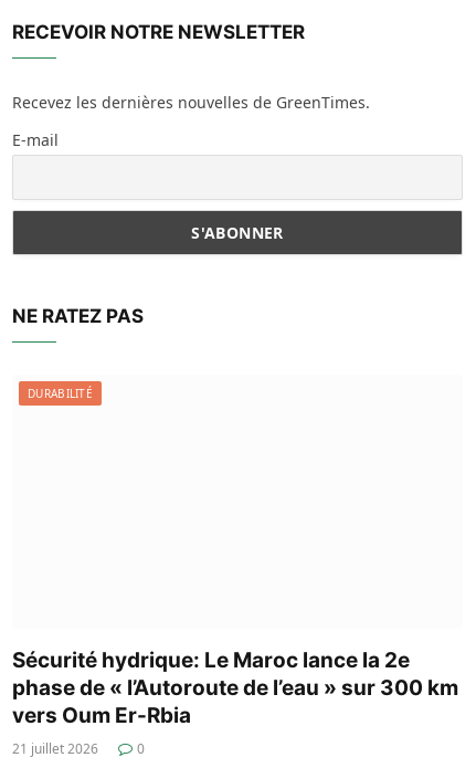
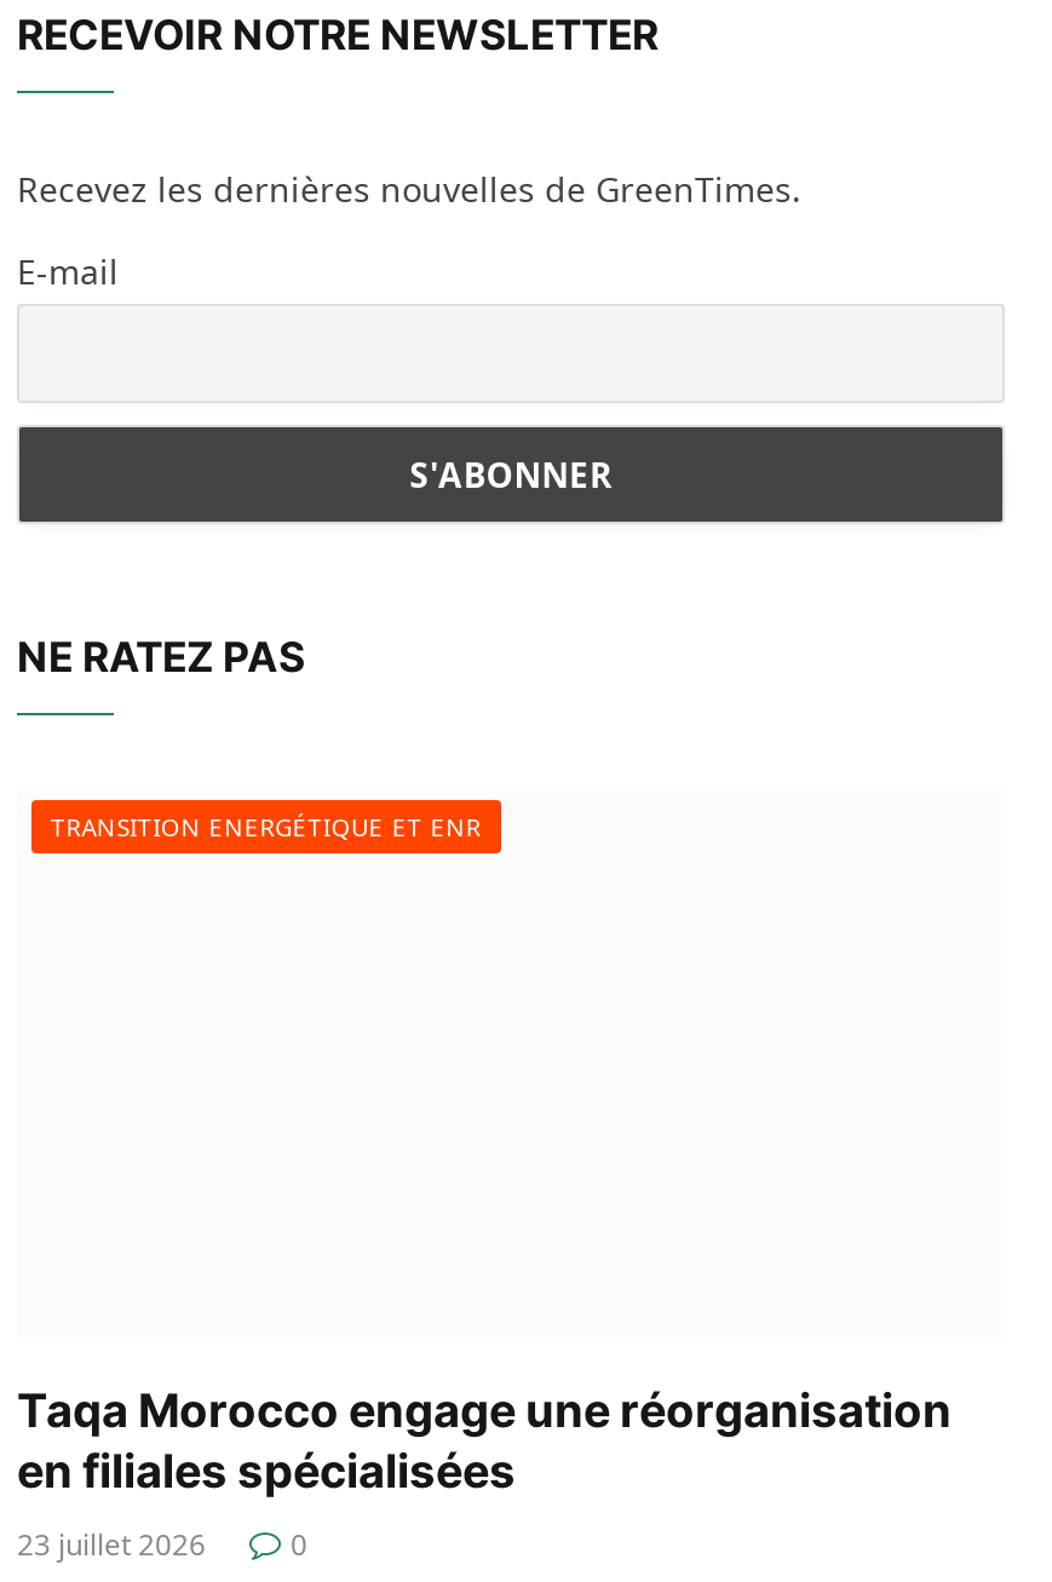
[28,386,93,402] DURABILITÉ -> [51,811,481,845] TRANSITION ENERGÉTIQUE ET ENR
[12,647,458,758] Sécurité hydrique: Le Maroc lance la 2e | phase de « l’Autoroute de l’eau » sur 300 km | vers Oum Er-Rbia | 21 juillet 2026 -> [17,1383,952,1565] Taqa Morocco engage une réorganisation | en filiales spécialisées | 23 juillet 2026

